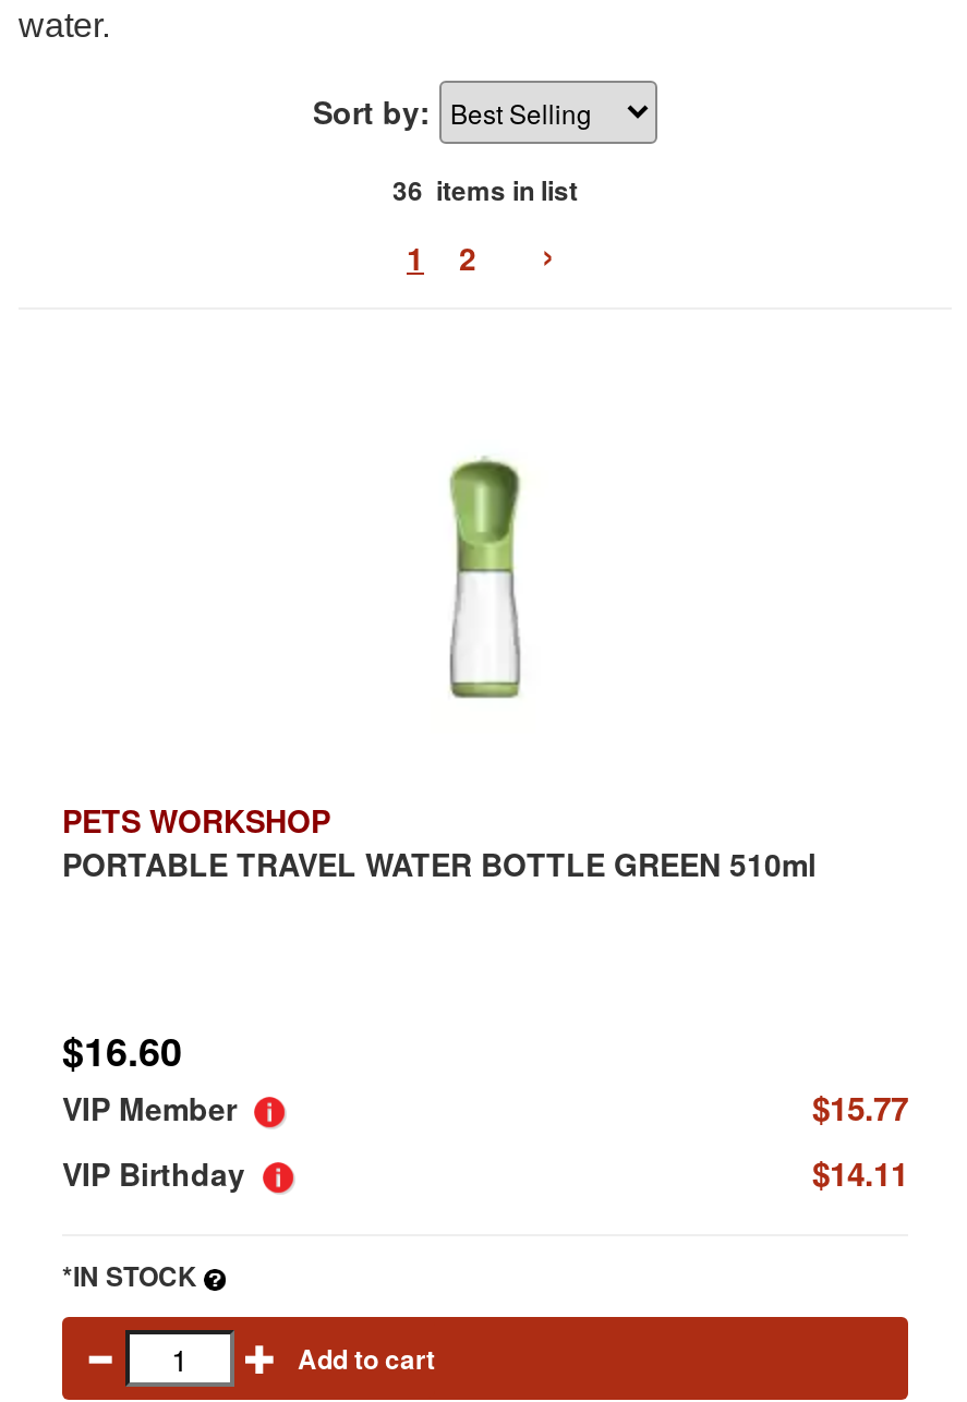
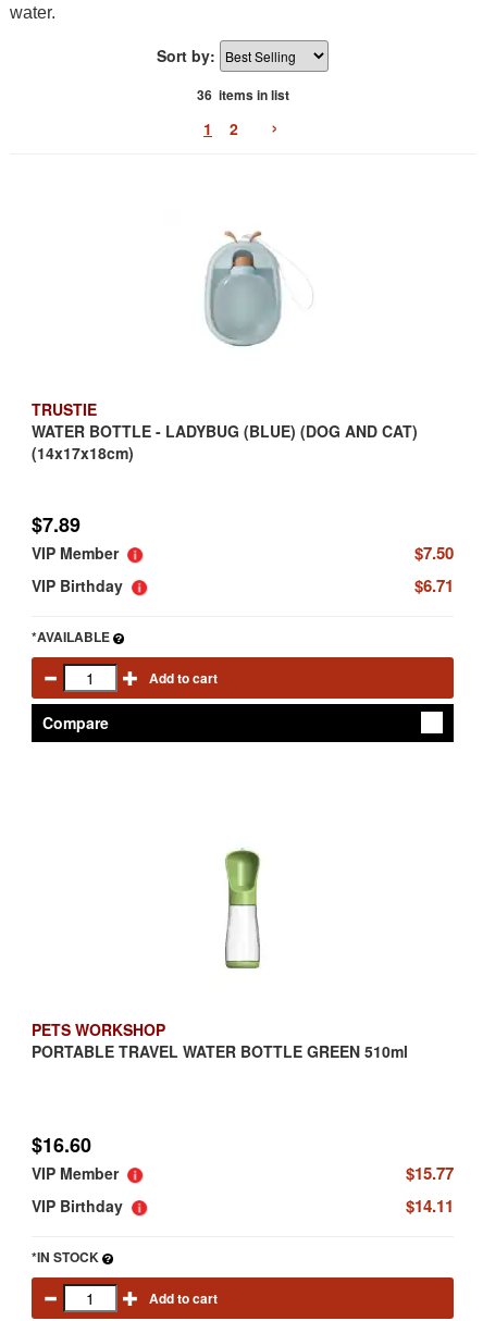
none -> [32,398,454,733] TRUSTIE | WATER BOTTLE - LADYBUG (BLUE) (DOG AND CAT) | (14x17x18cm) | $7.89 | VIP Member | $7.50 | VIP Birthday | $6.71 | *AVAILABLE | Add to cart | Compare
none -> [205,231,282,347] [image]

